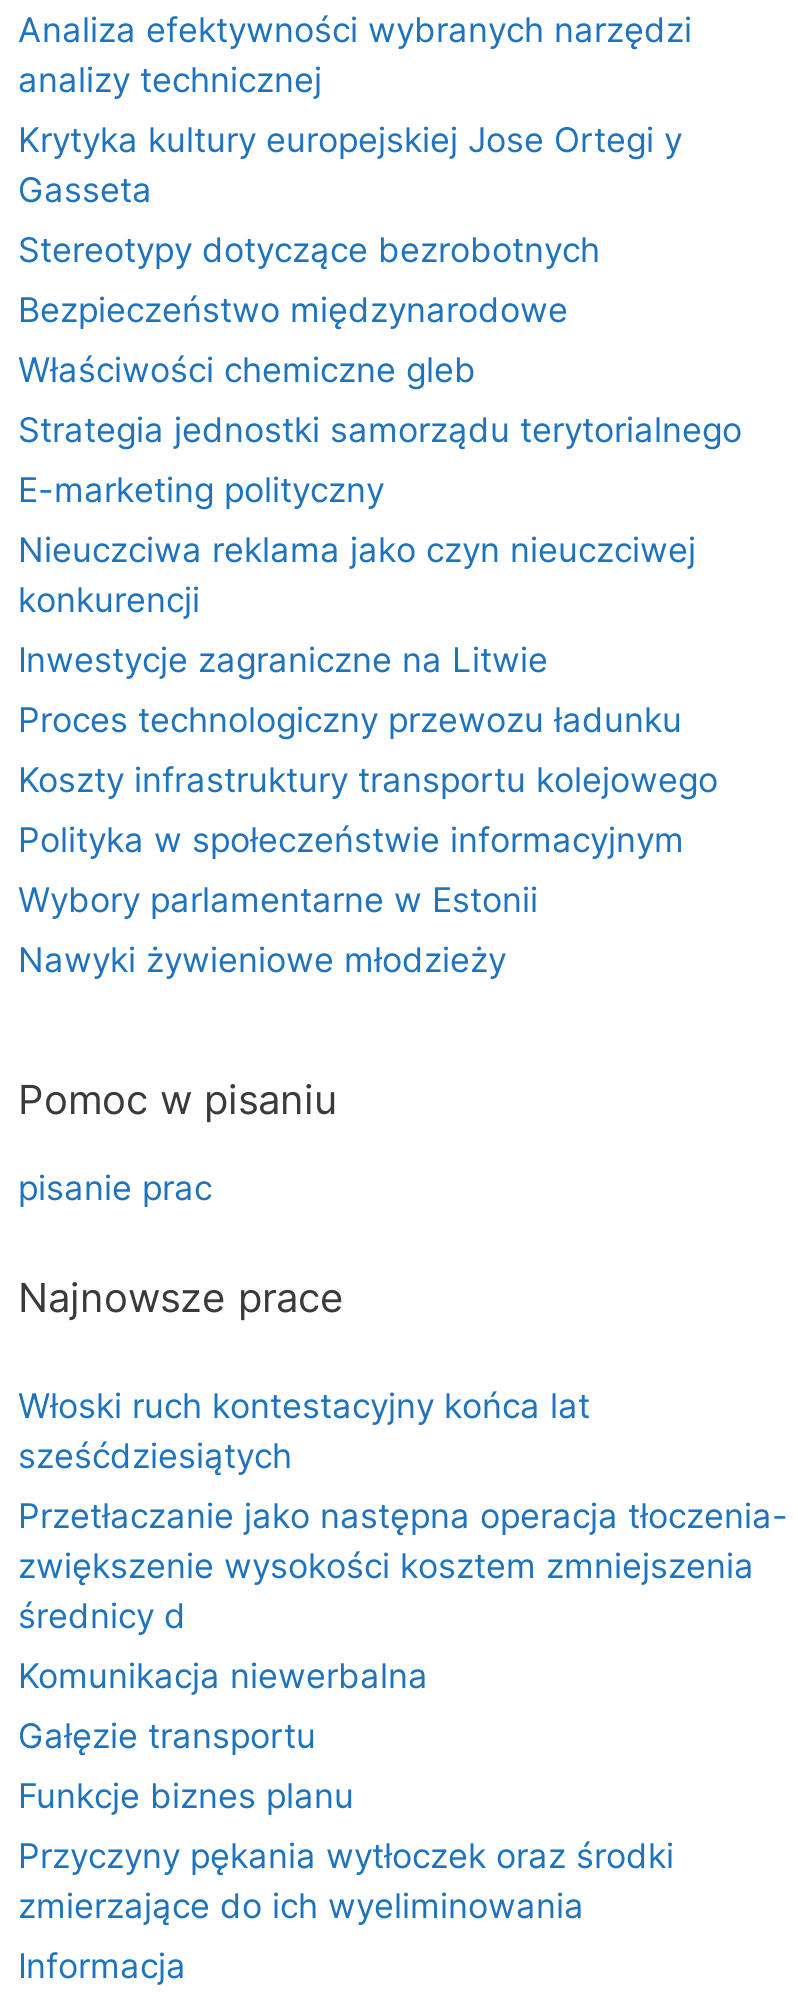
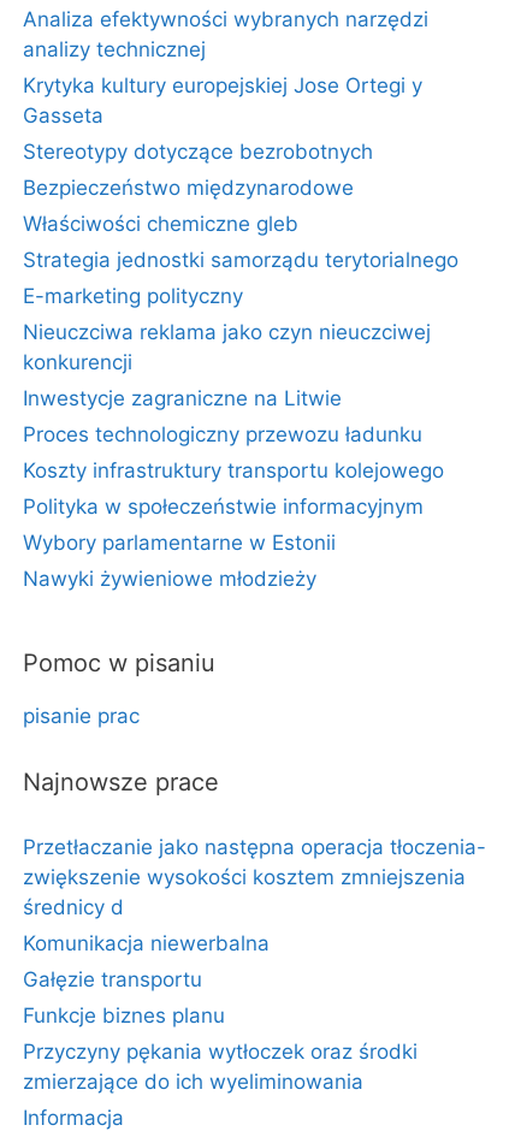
[18,1385,590,1475] Włoski ruch kontestacyjny końca lat | sześćdziesiątych -> none

